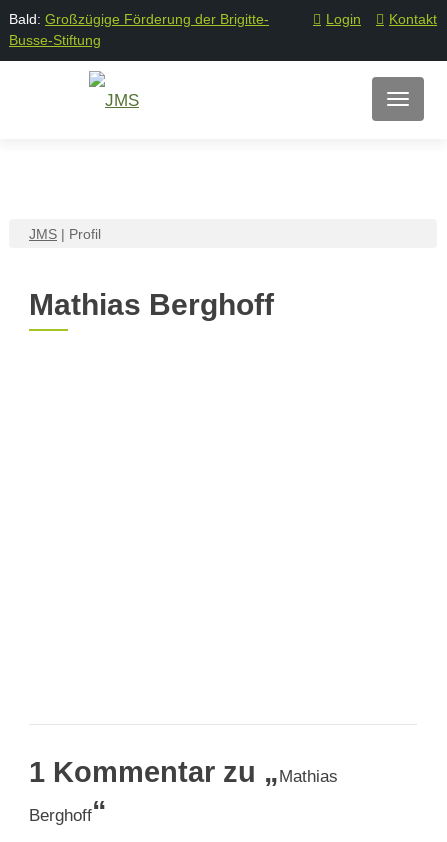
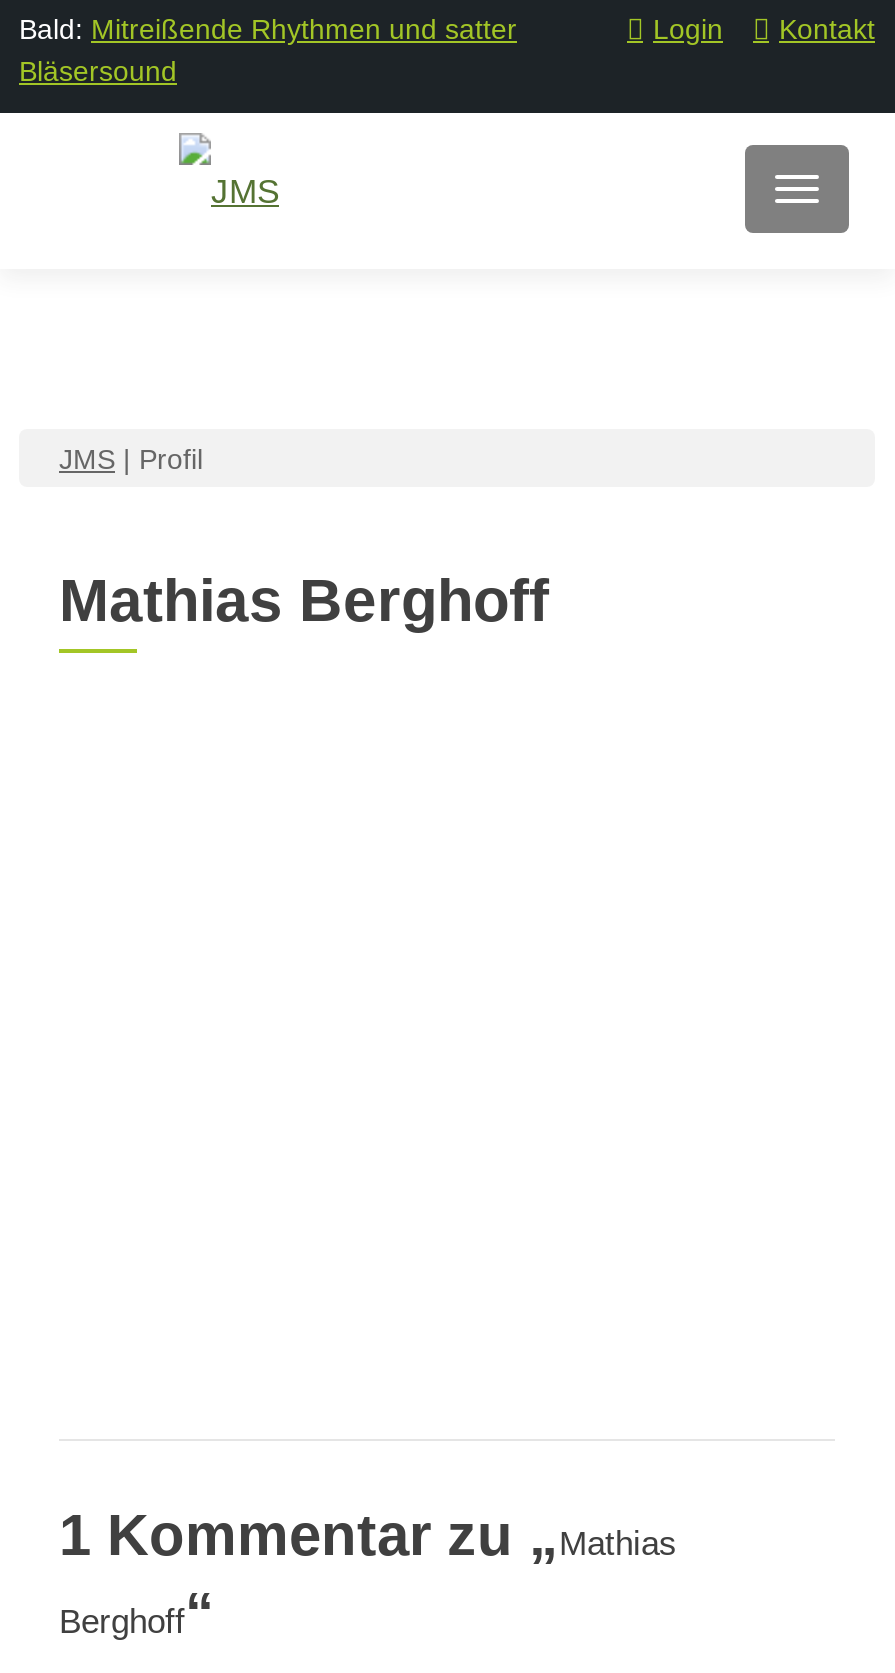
[9,11,269,48] Großzügige Förderung der Brigitte- | Busse-Stiftung -> [19,13,517,87] Mitreißende Rhythmen und satter | Bläsersound

